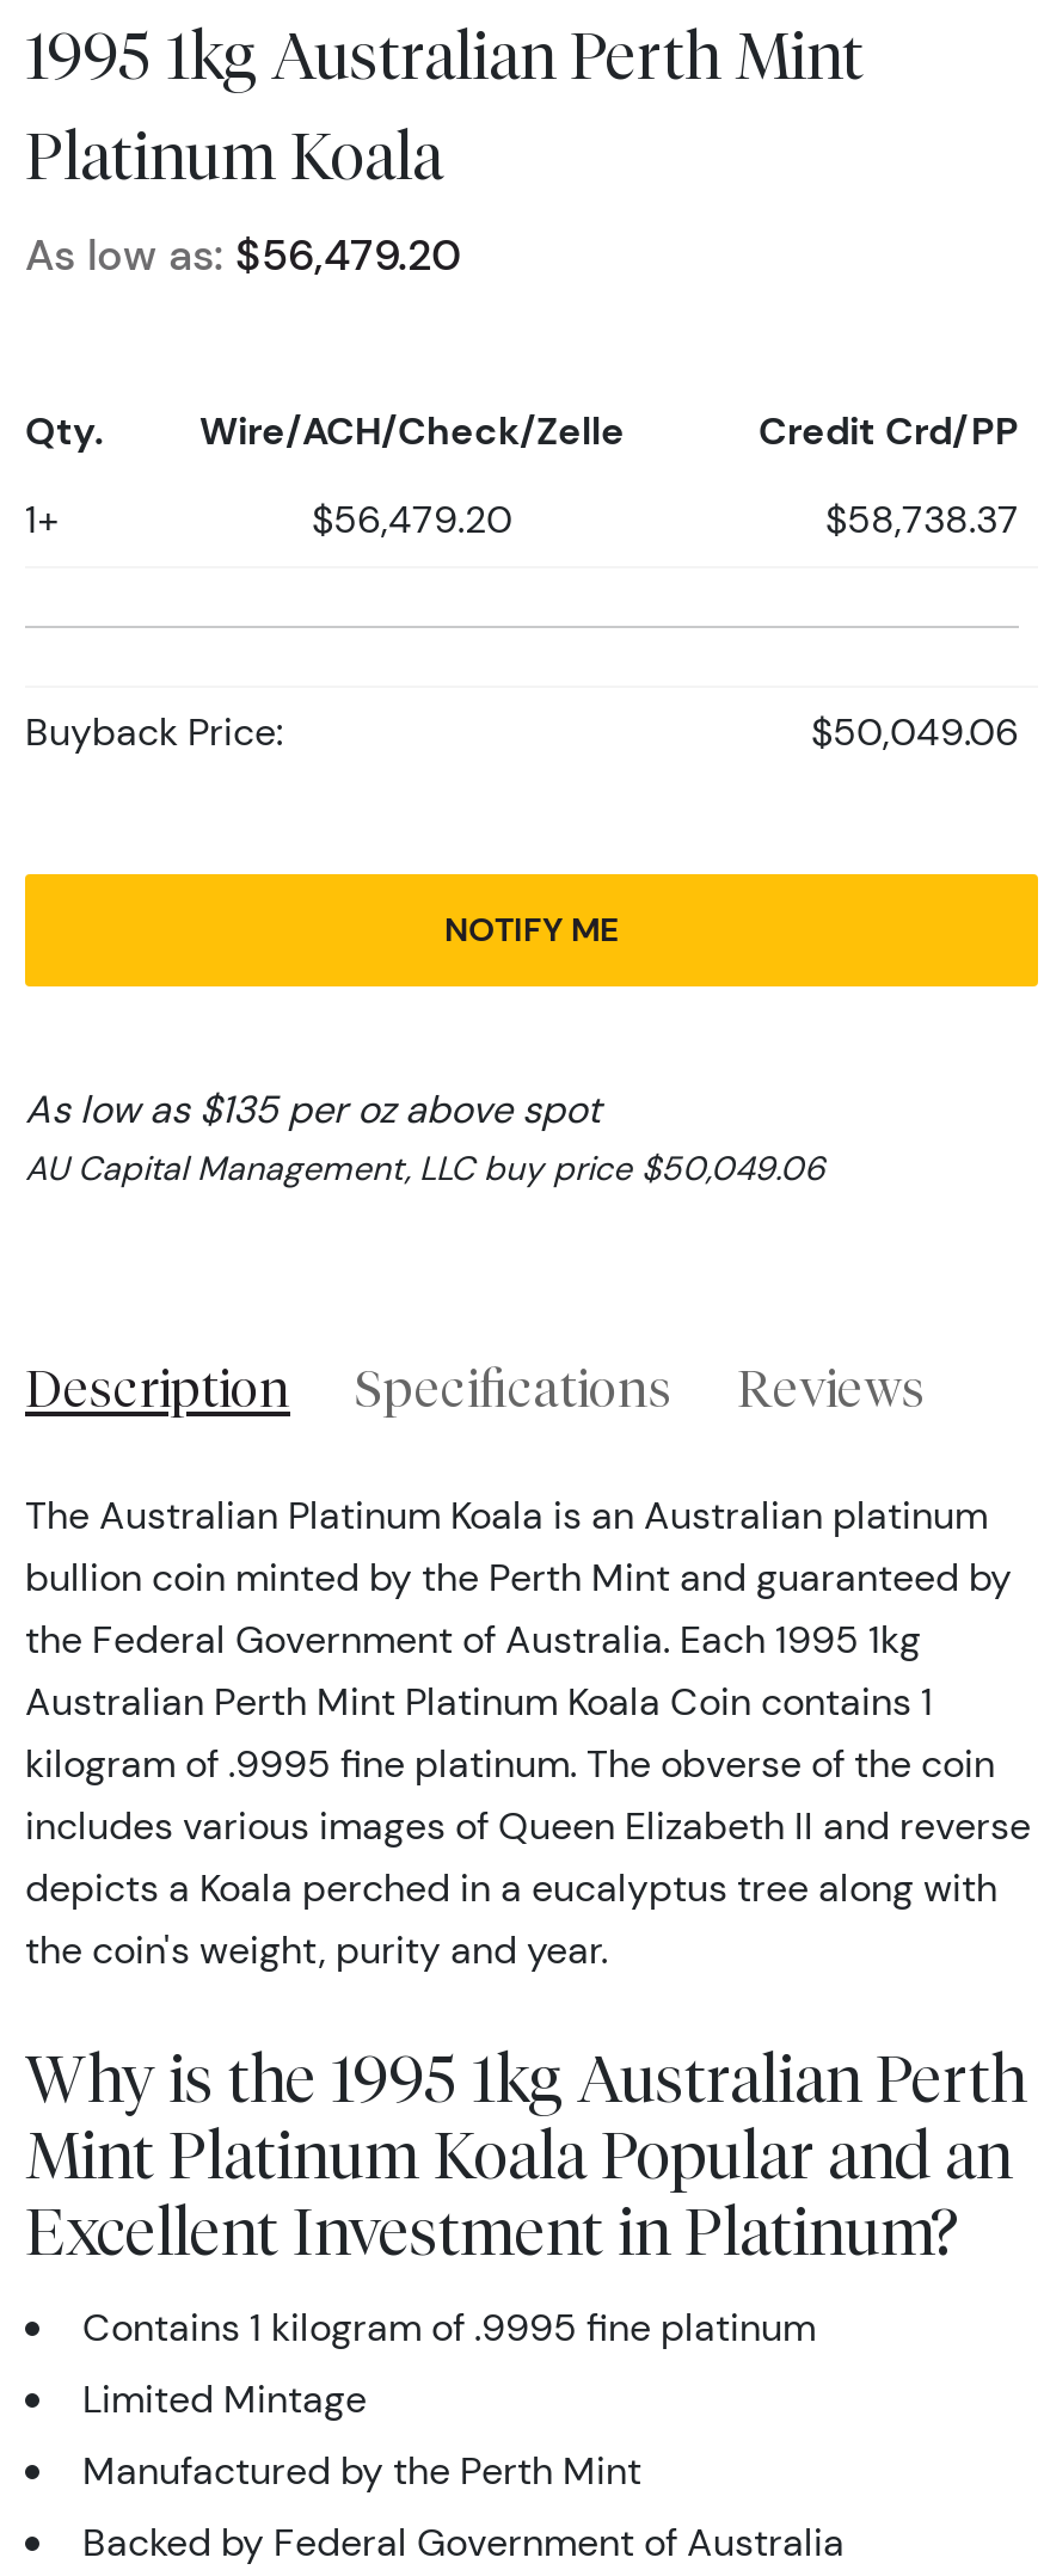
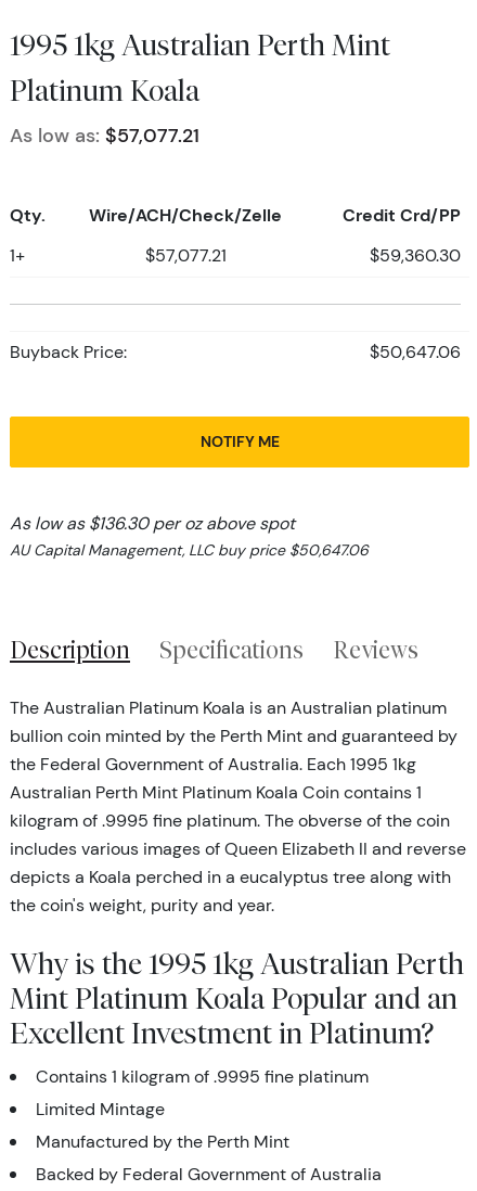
[25,229,462,281] As low as: $56,479.20 -> [10,123,199,147] As low as: $57,077.21
[312,496,512,541] $56,479.20 -> [145,245,226,265] $57,077.21
[825,496,1019,541] $58,738.37 -> [370,245,461,265] $59,360.30
[811,709,1019,754] $50,049.06 -> [370,341,461,362] $50,647.06
[25,1086,601,1131] As low as $135 per oz above spot -> [10,513,295,533] As low as $136.30 per oz above spot
[25,1146,825,1189] AU Capital Management, LLC buy price $50,049.06 -> [10,540,369,559] AU Capital Management, LLC buy price $50,647.06

